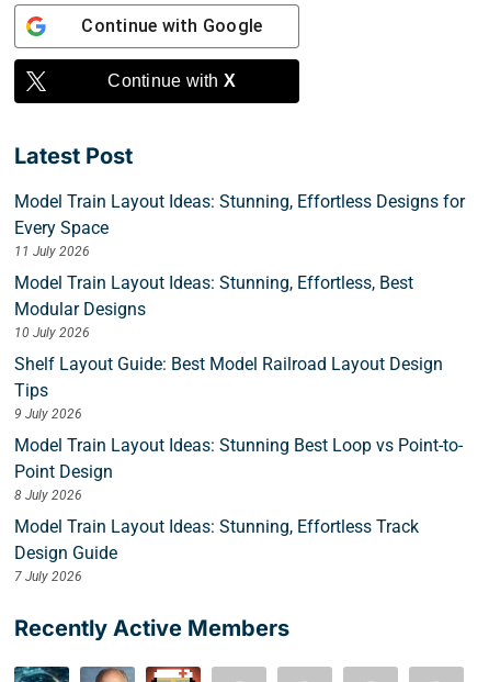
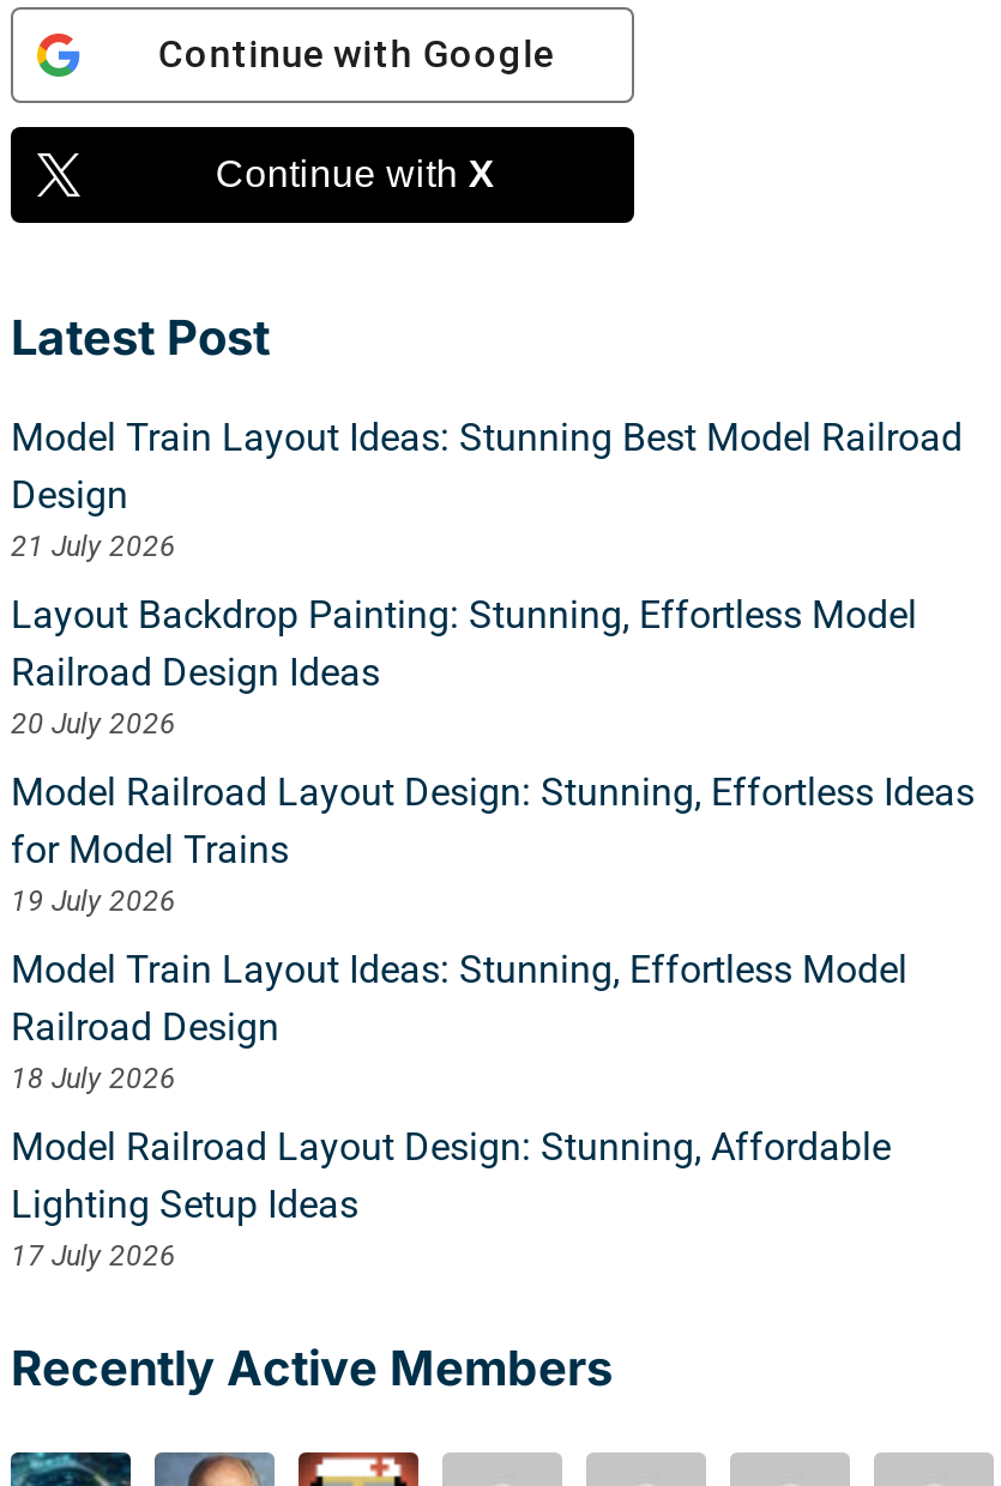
[14,191,465,259] Model Train Layout Ideas: Stunning, Effortless Designs for | Every Space | 11 July 2026 -> [11,414,963,562] Model Train Layout Ideas: Stunning Best Model Railroad | Design | 21 July 2026
[14,272,413,340] Model Train Layout Ideas: Stunning, Effortless, Best | Modular Designs | 10 July 2026 -> [11,591,917,740] Layout Backdrop Painting: Stunning, Effortless Model | Railroad Design Ideas | 20 July 2026
[14,353,443,421] Shelf Layout Guide: Best Model Railroad Layout Design | Tips | 9 July 2026 -> [11,768,975,917] Model Railroad Layout Design: Stunning, Effortless Ideas | for Model Trains | 19 July 2026
[14,434,463,503] Model Train Layout Ideas: Stunning Best Loop vs Point-to- | Point Design | 8 July 2026 -> [11,946,907,1094] Model Train Layout Ideas: Stunning, Effortless Model | Railroad Design | 18 July 2026
[14,516,419,584] Model Train Layout Ideas: Stunning, Effortless Track | Design Guide | 7 July 2026 -> [11,1123,891,1272] Model Railroad Layout Design: Stunning, Affordable | Lighting Setup Ideas | 17 July 2026

